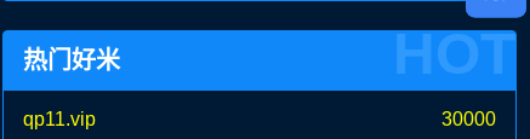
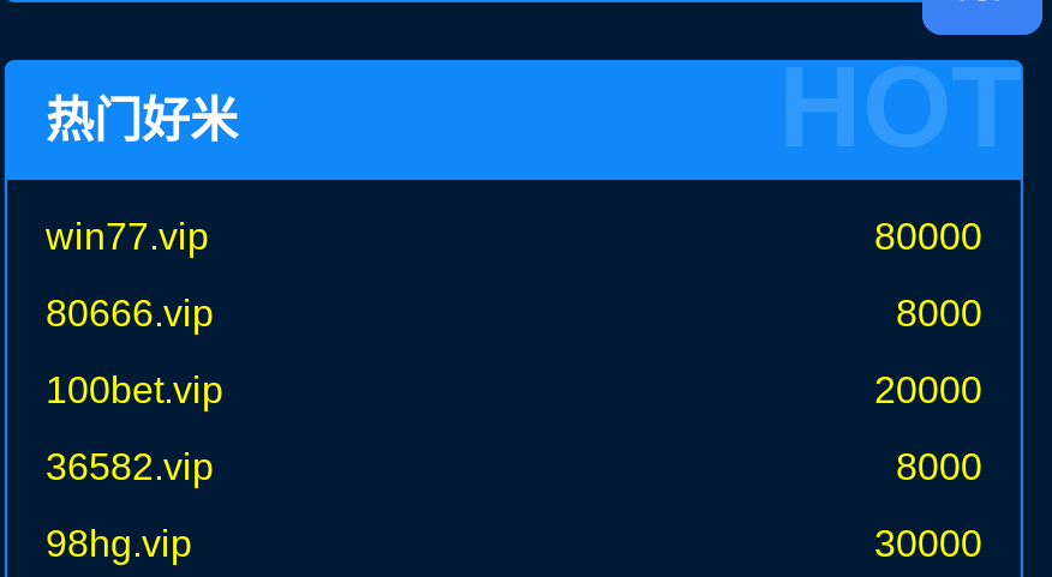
[23,109,96,129] qp11.vip -> [46,216,982,564] win77.vip | 80000 | 80666.vip | 8000 | 100bet.vip | 20000 | 36582.vip | 8000 | 98hg.vip

